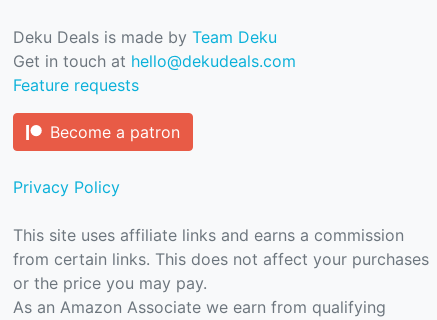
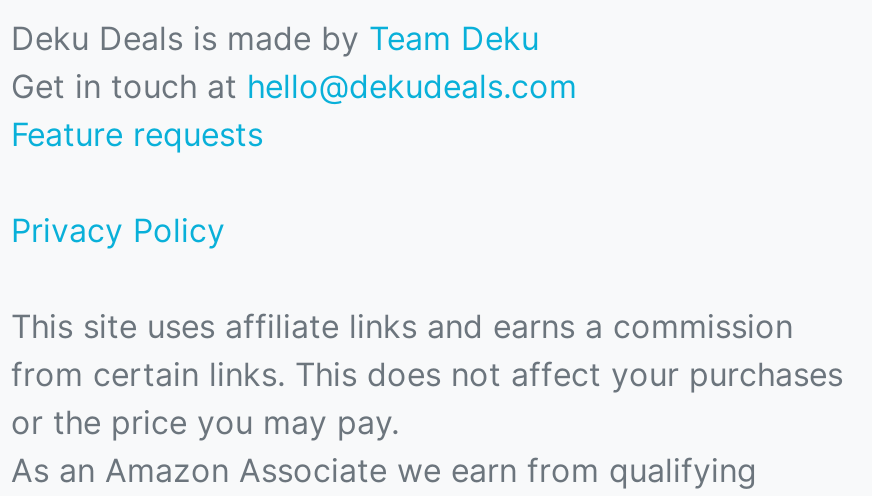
[50,122,180,142] Become a patron -> none

